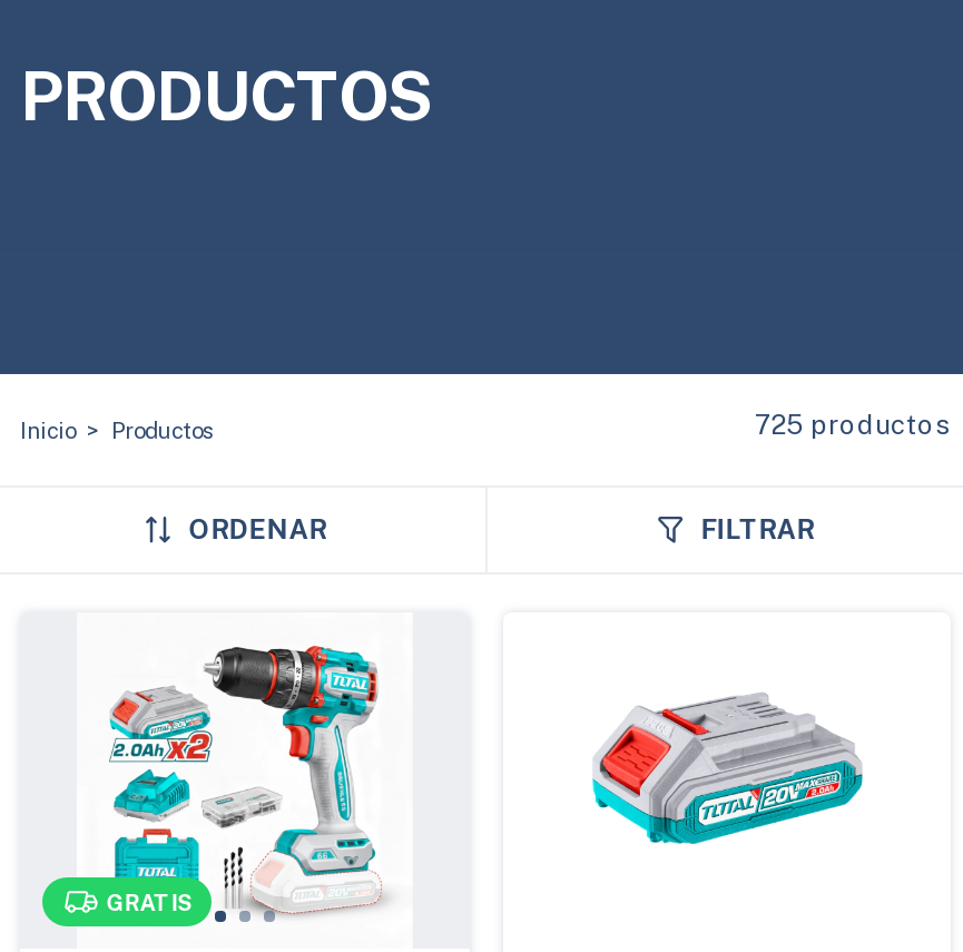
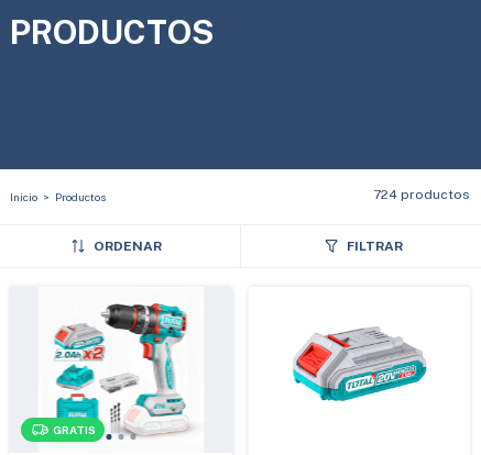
[755,410,951,441] 725 productos -> [373,187,470,202] 724 productos

